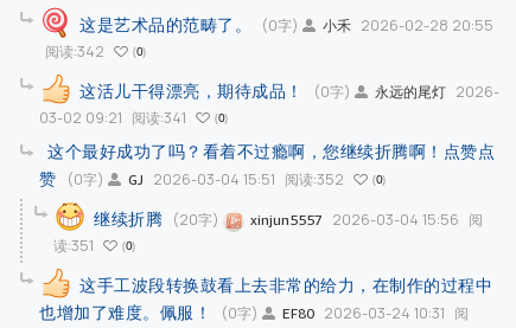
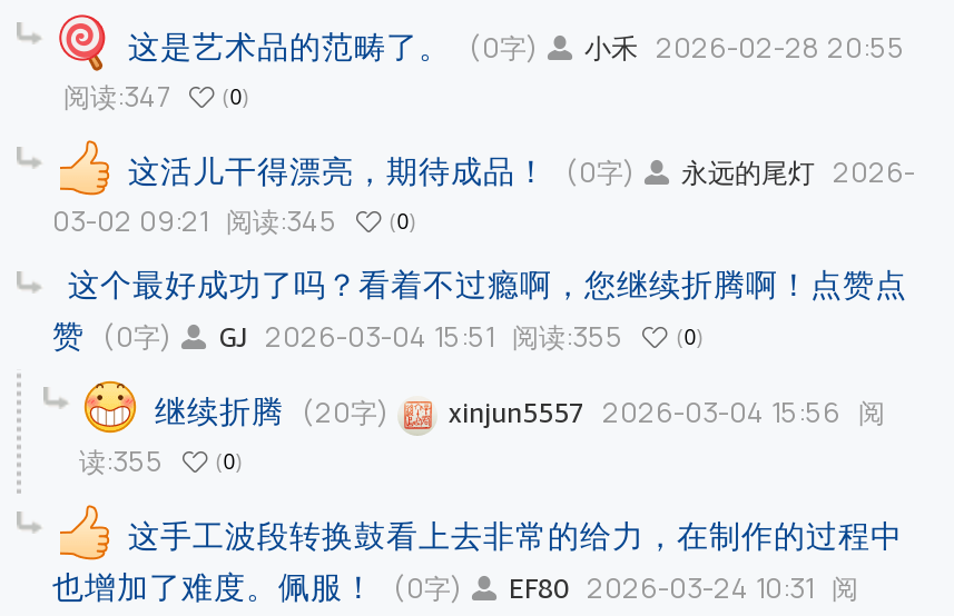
[45,41,143,62] 阅读:342 0 -> [63,78,242,116] 阅读:347 0
[39,108,225,128] 03-02 09:21 阅读:341 0 -> [52,202,409,240] 03-02 09:21 阅读:345 0
[39,167,382,189] 赞 (0字) GJ 2026-03-04 15:51 阅读:352 0 -> [52,314,695,356] 赞 (0字) GJ 2026-03-04 15:51 阅读:355 0
[53,236,132,256] 读:351 0 -> [79,443,236,480] 读:355 0

